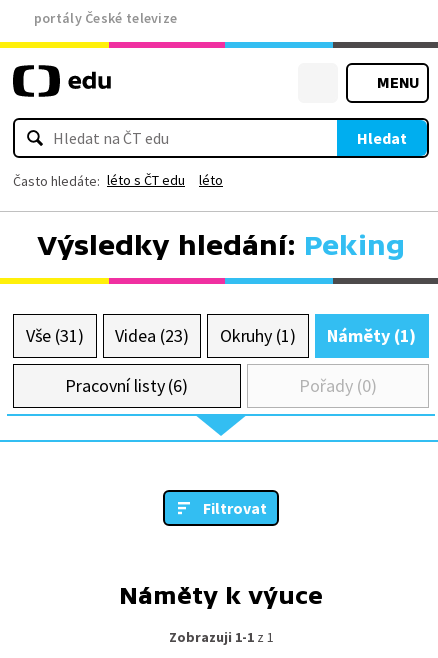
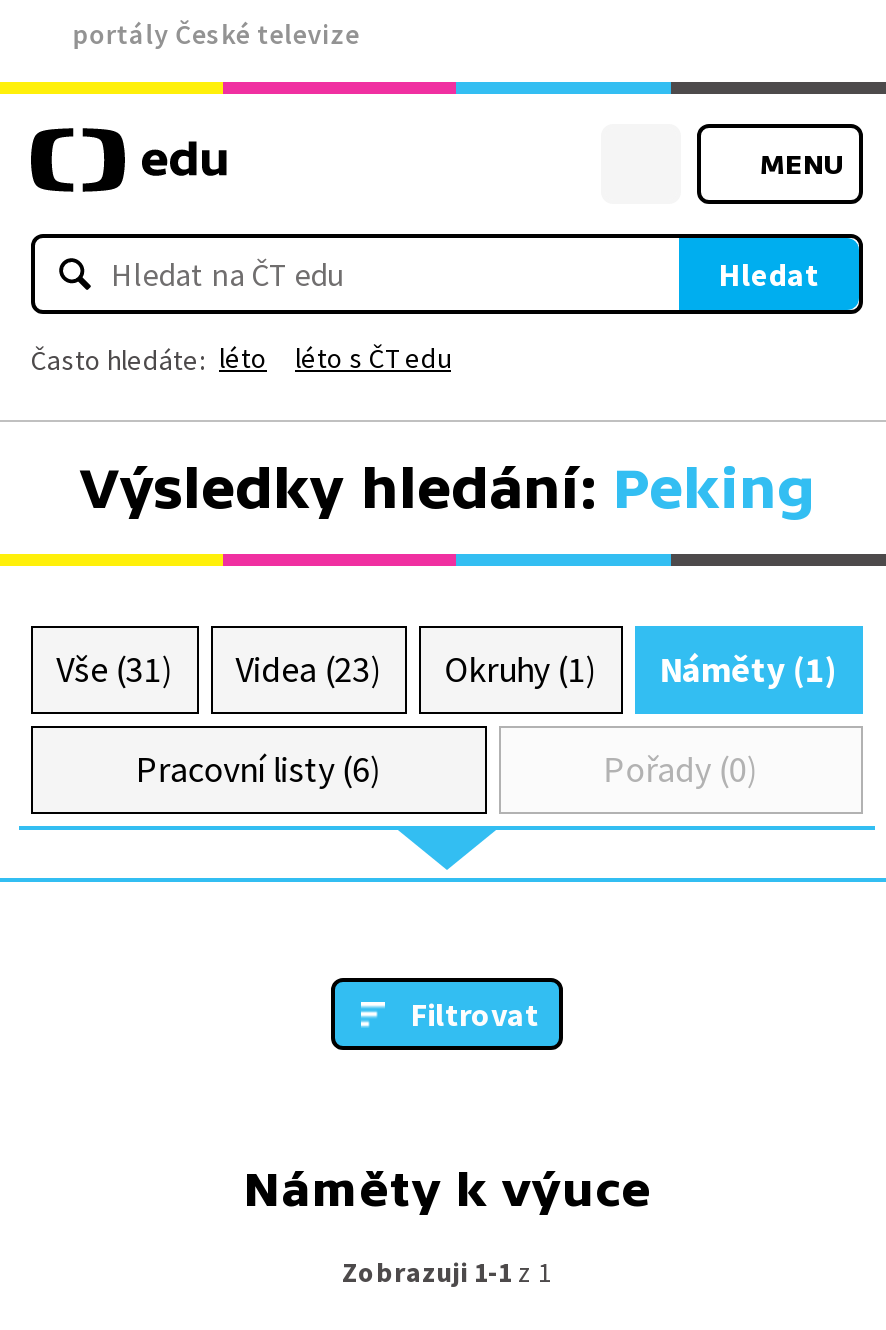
[13,171,223,190] Často hledáte: léto s ČT edu | léto -> [31,340,451,378] Často hledáte: léto | léto s ČT edu

